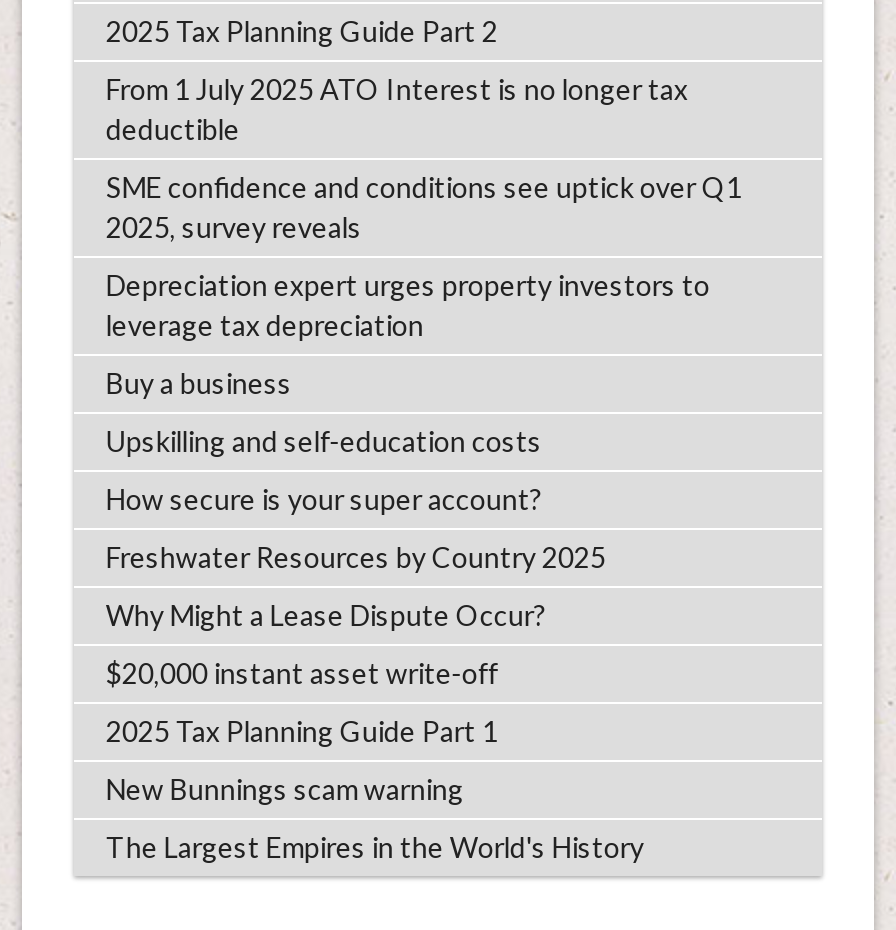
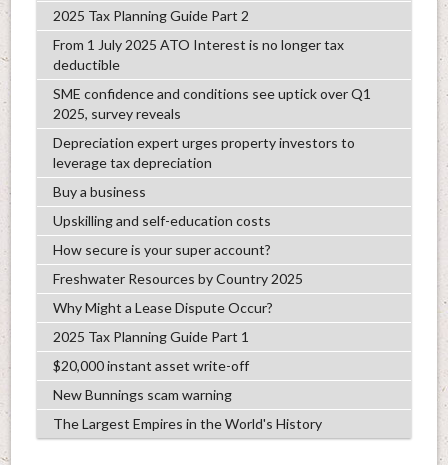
moved [106,656,498,690] -> [53,357,249,374]: $20,000 instant asset write-off
moved [106,714,498,748] -> [53,328,249,345]: 2025 Tax Planning Guide Part 1

